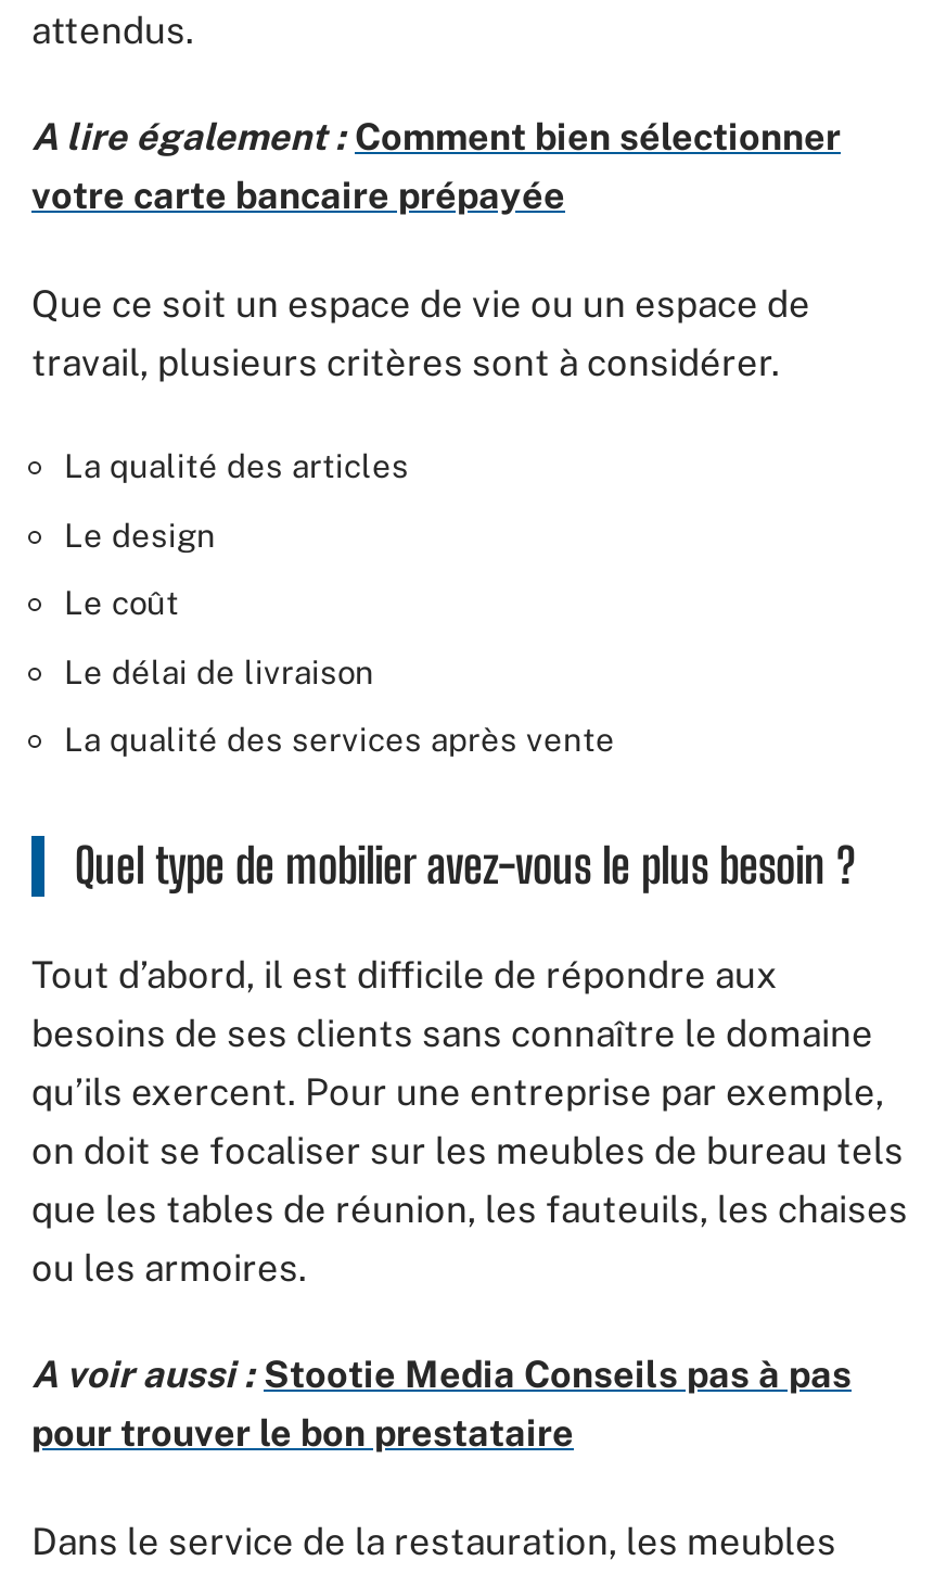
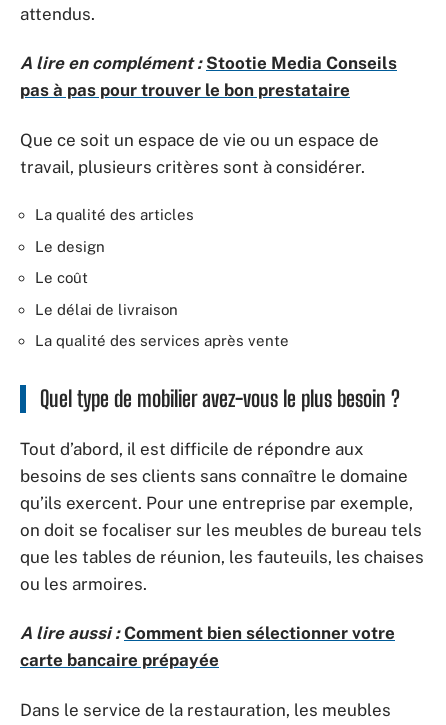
[31,115,841,217] A lire également : Comment bien sélectionner | votre carte bancaire prépayée -> [20,53,397,100] A lire en complément : Stootie Media Conseils | pas à pas pour trouver le bon prestataire
[31,1353,852,1455] A voir aussi : Stootie Media Conseils pas à pas | pour trouver le bon prestataire -> [20,623,395,670] A lire aussi : Comment bien sélectionner votre | carte bancaire prépayée

